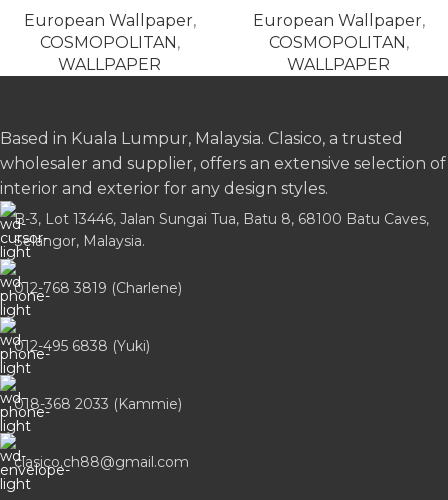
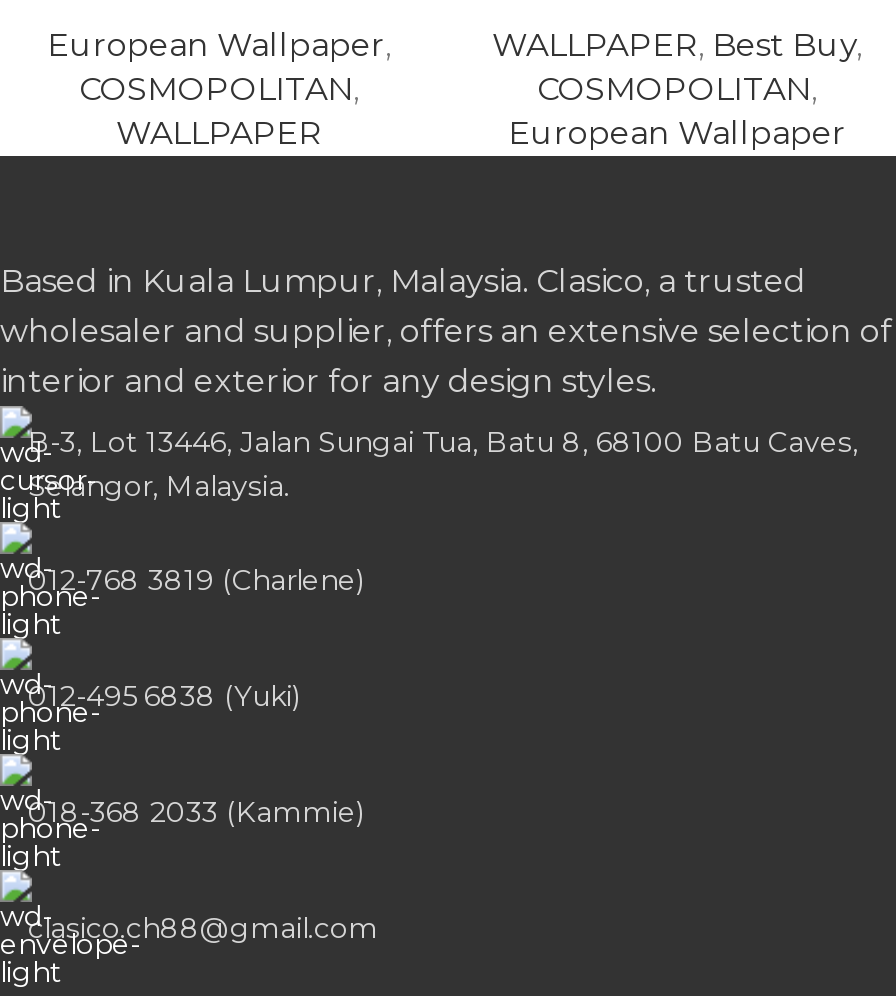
[252,11,424,30] European Wallpaper, -> [492,26,862,64] WALLPAPER, Best Buy,
[287,55,390,74] WALLPAPER -> [508,114,846,152] European Wallpaper

